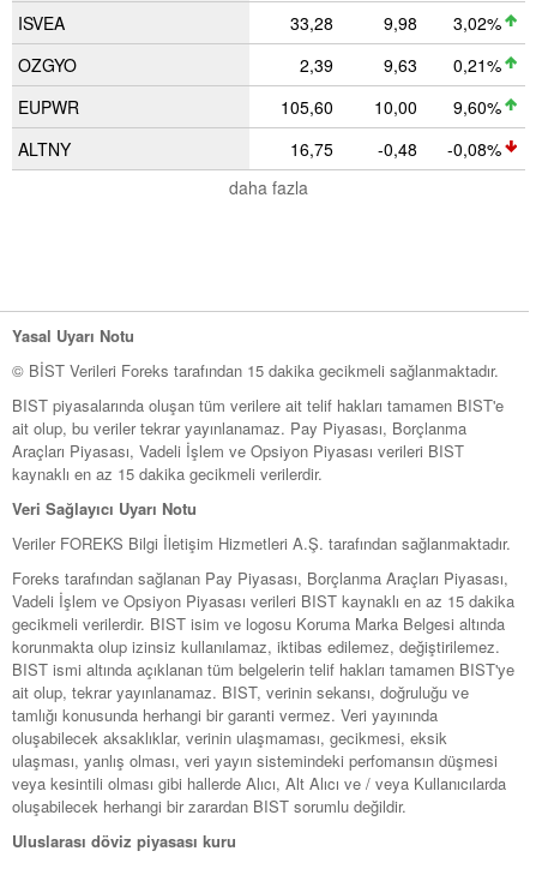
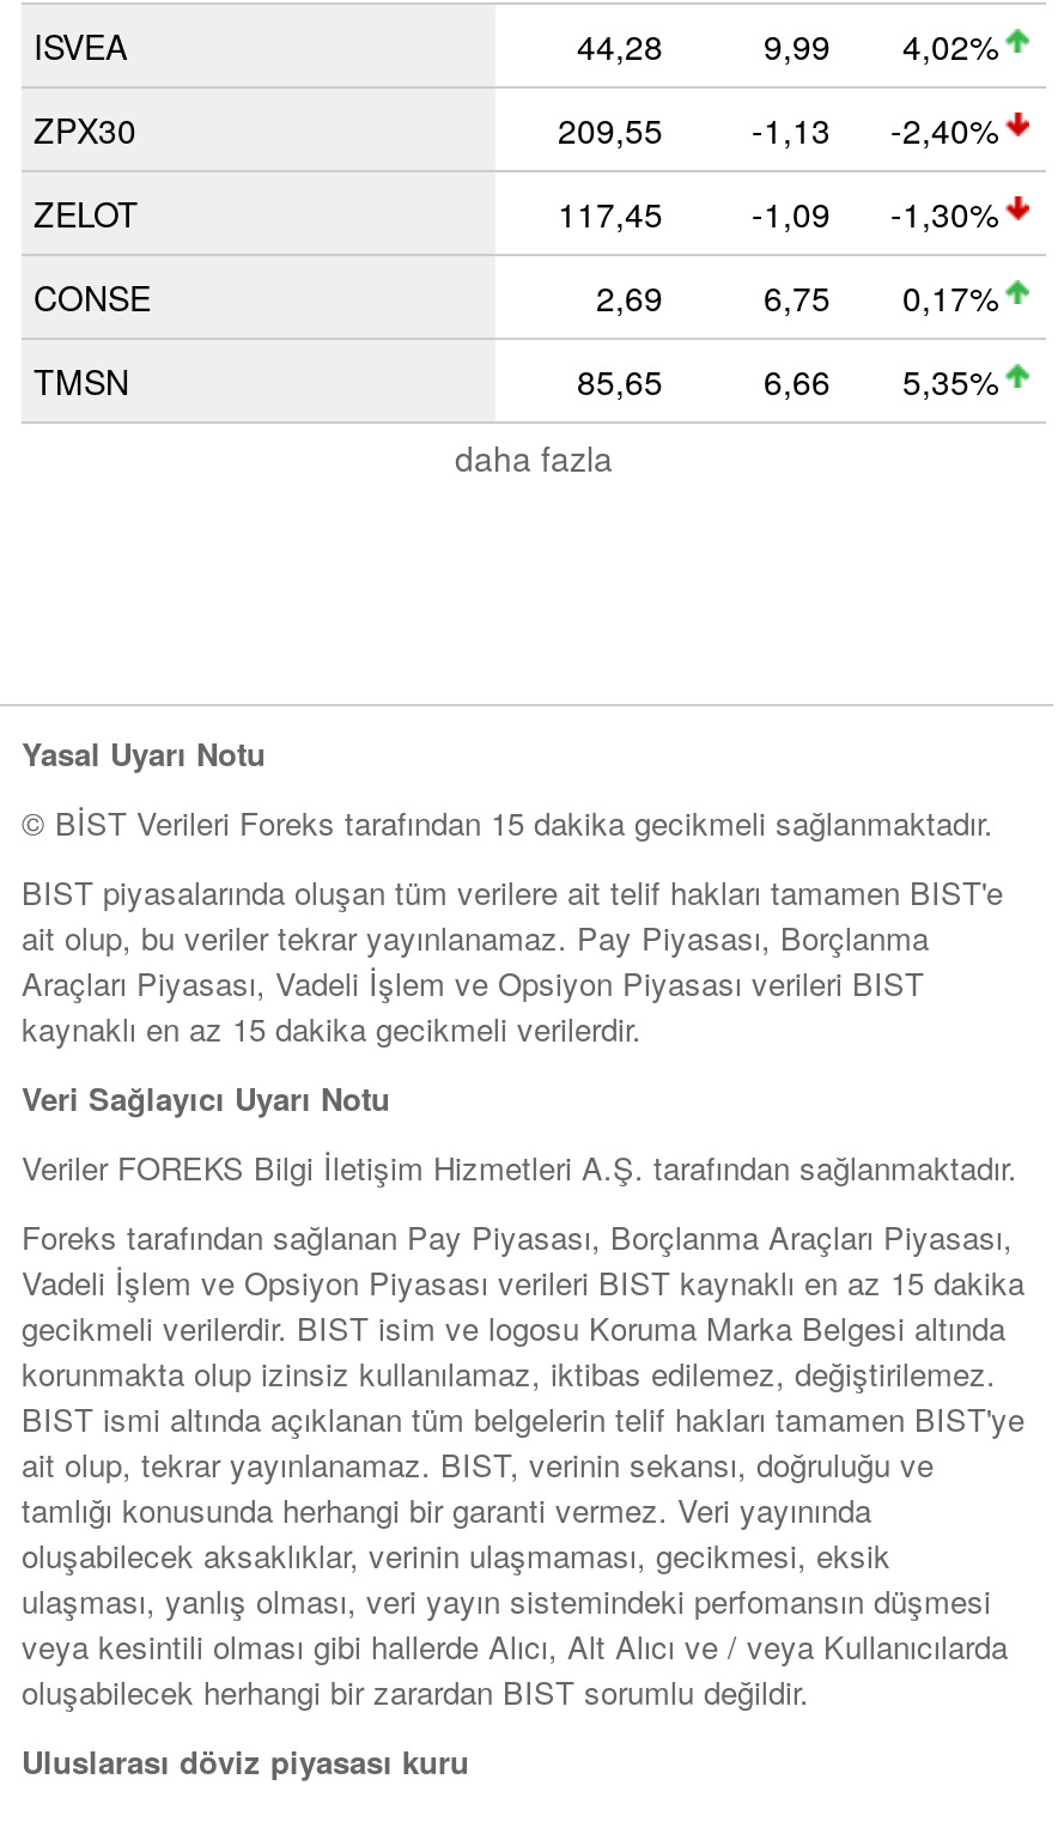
[18,10,501,160] 33,28 | 9,98 | 3,02% | OZGYO | 2,39 | 9,63 | 0,21% | EUPWR | 105,60 | 10,00 | 9,60% | ALTNY | 16,75 | -0,48 | -0,08% -> [34,21,998,404] 44,28 | 9,99 | 4,02% | ZPX30 | 209,55 | -1,13 | -2,40% | ZELOT | 117,45 | -1,09 | -1,30% | CONSE | 2,69 | 6,75 | 0,17% | TMSN | 85,65 | 6,66 | 5,35%

